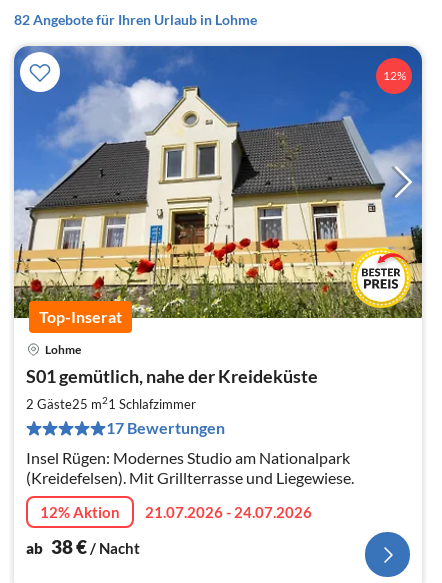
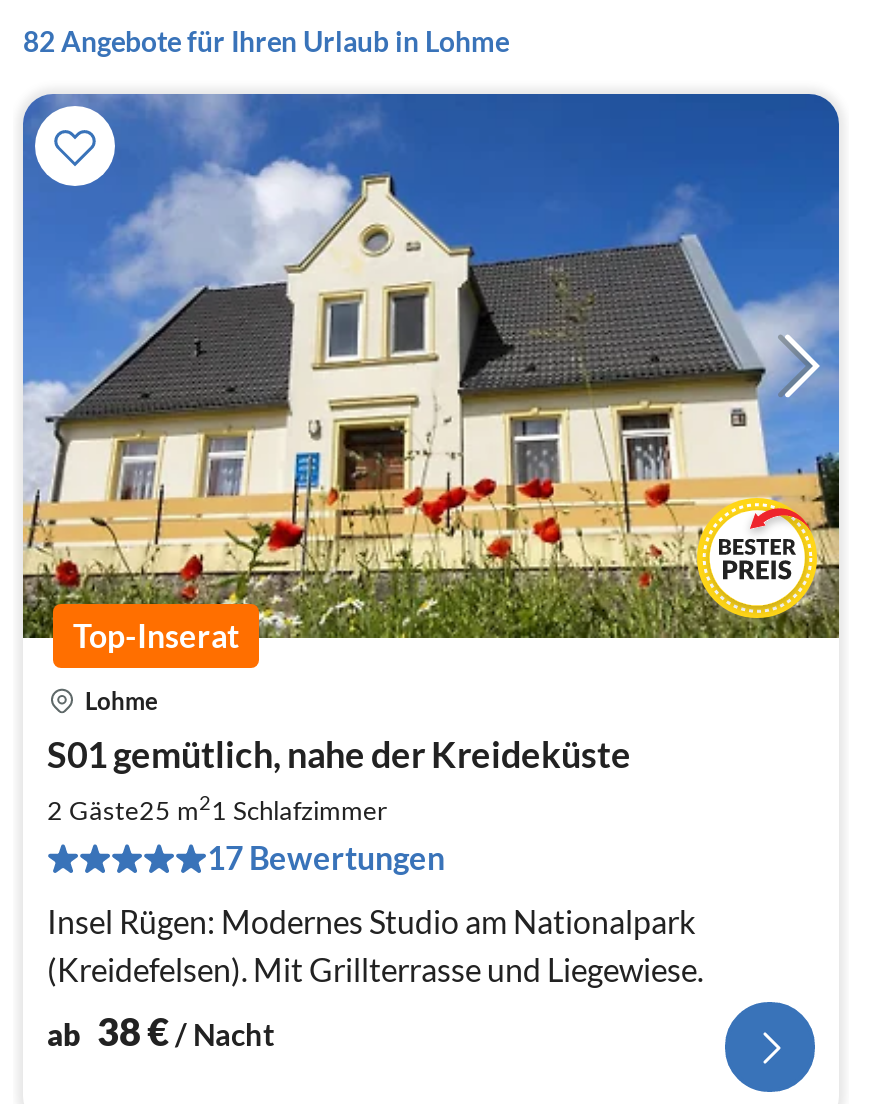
[382,68,405,83] 12% -> none
[40,503,312,521] 12% Aktion | 21.07.2026 - 24.07.2026 -> none

